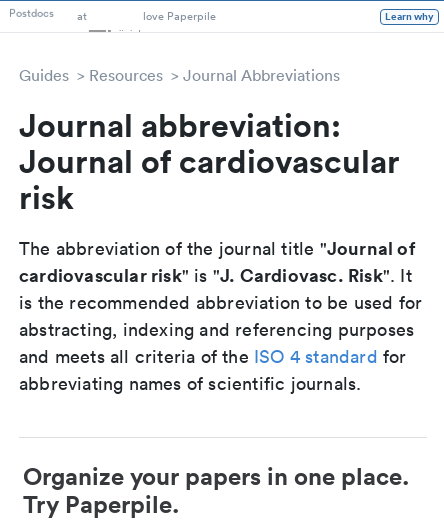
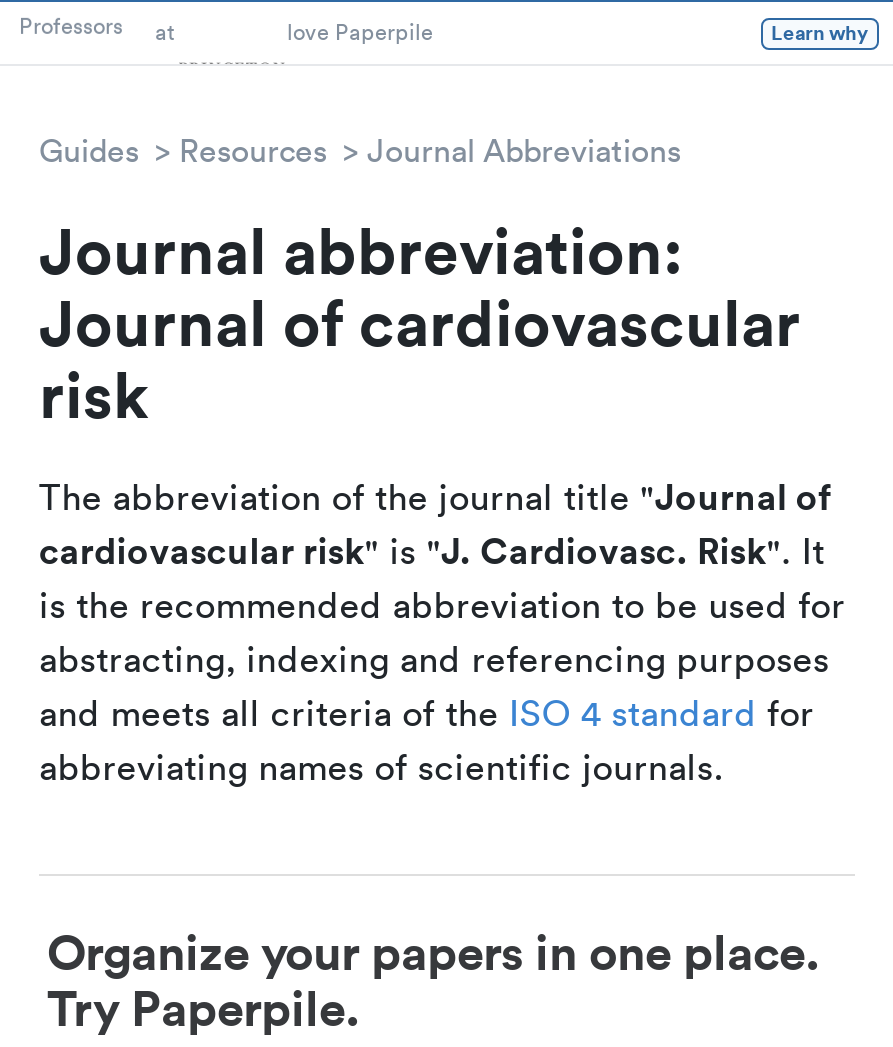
[9,8,54,24] Postdocs -> [19,16,123,48] Professors

